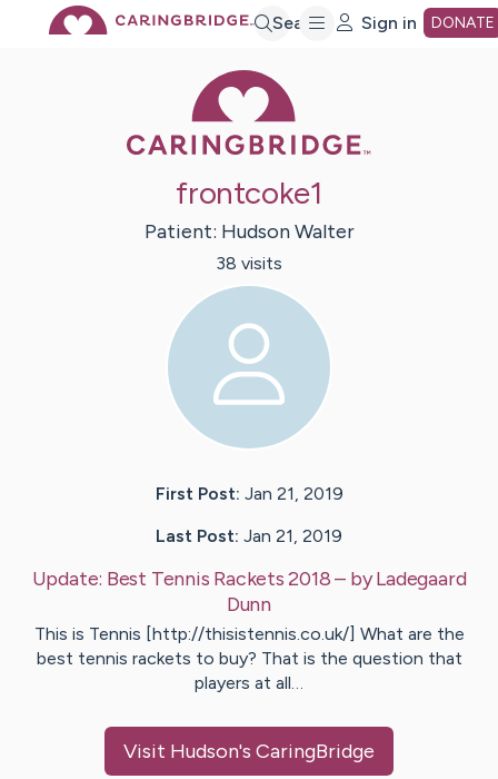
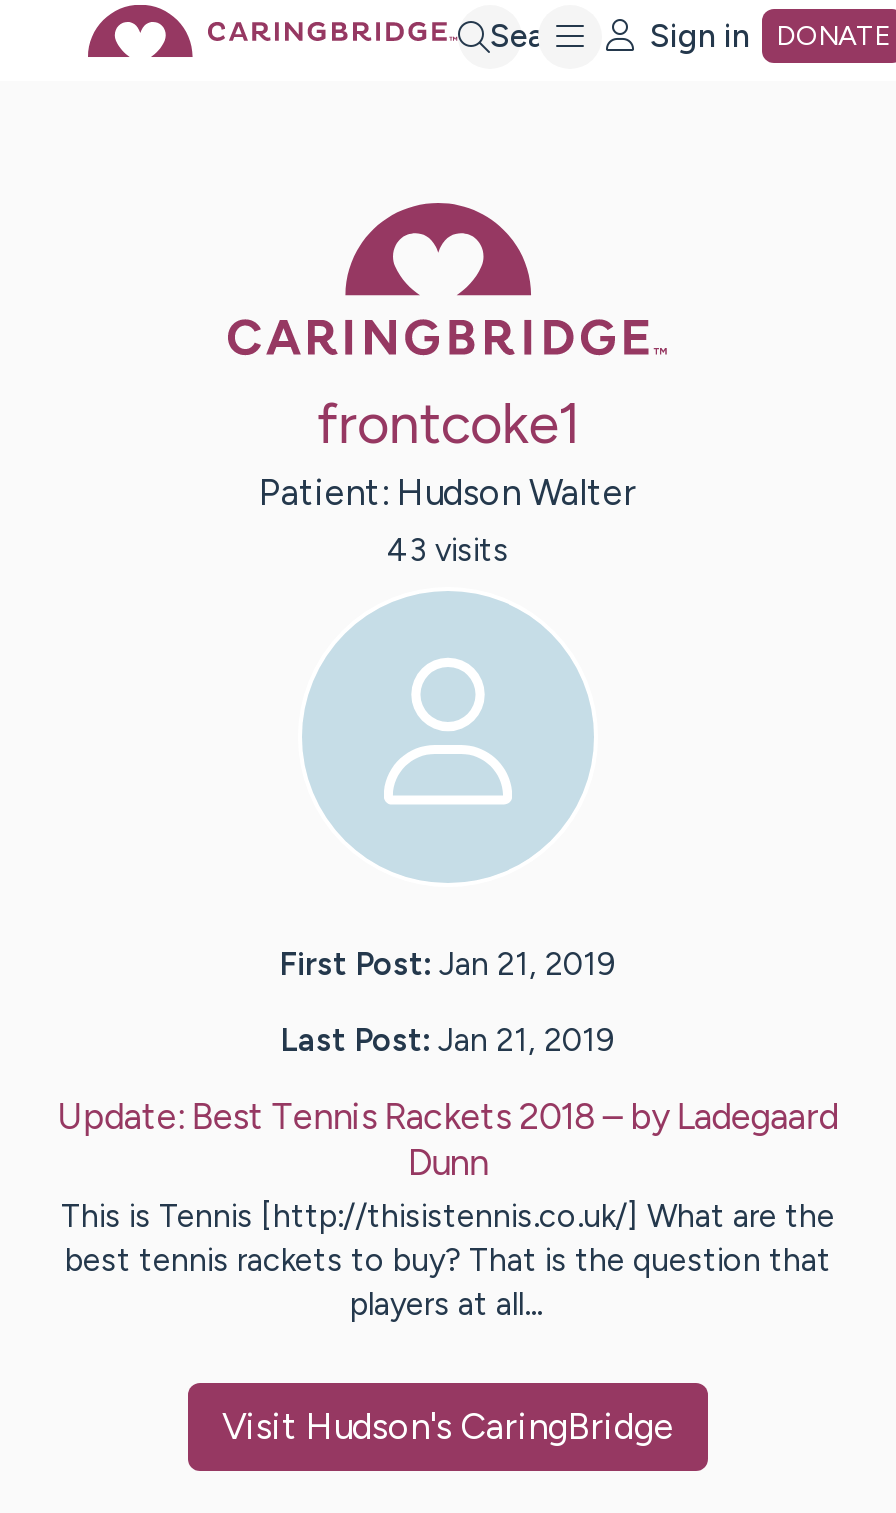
[216,253,282,274] 38 visits -> [387,531,509,569] 43 visits

